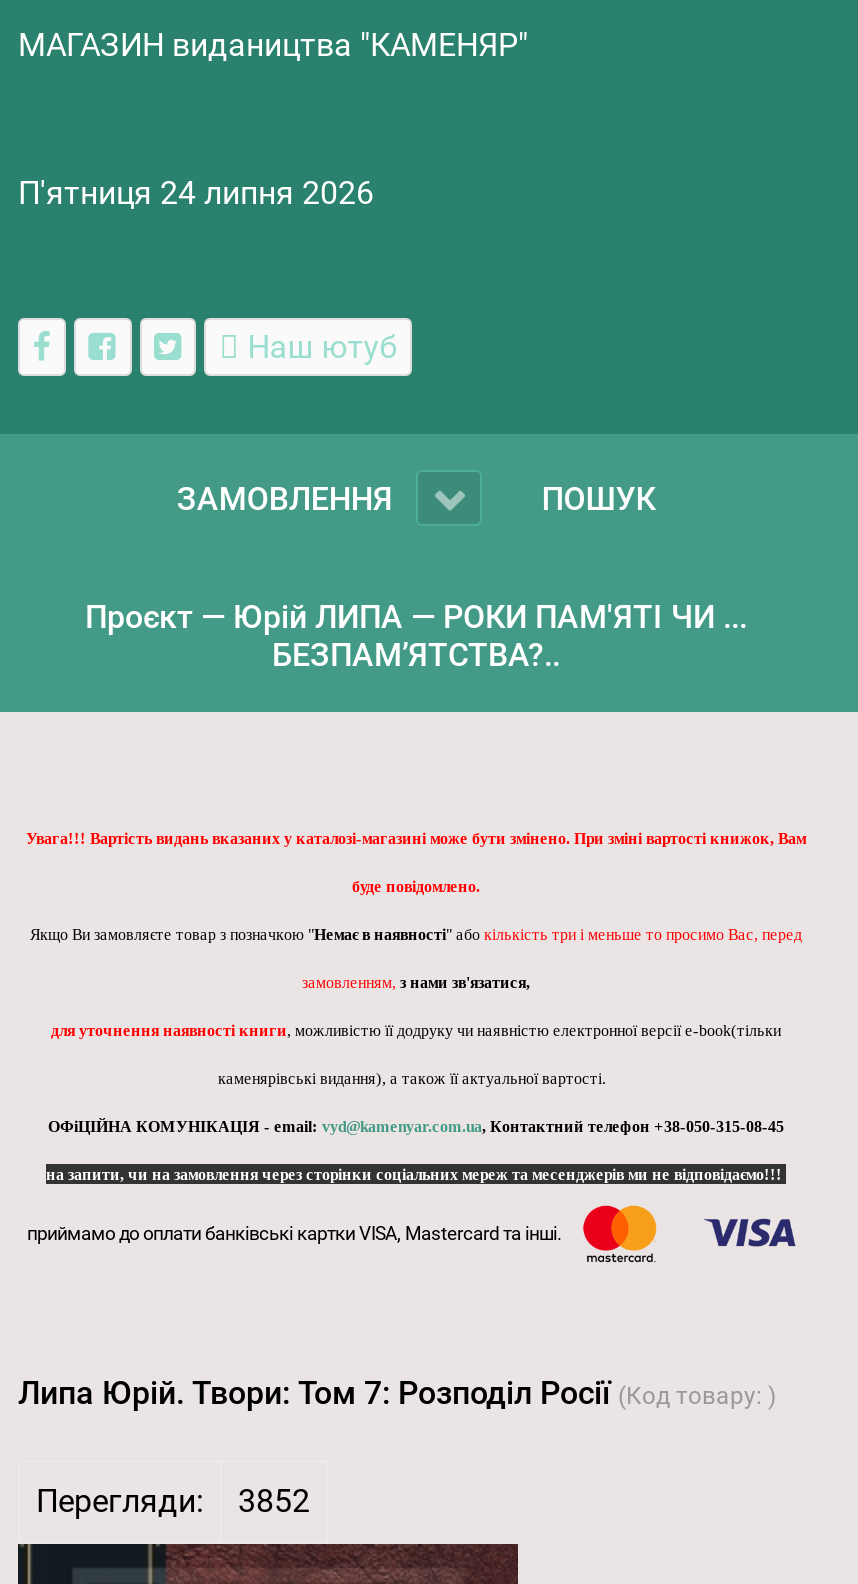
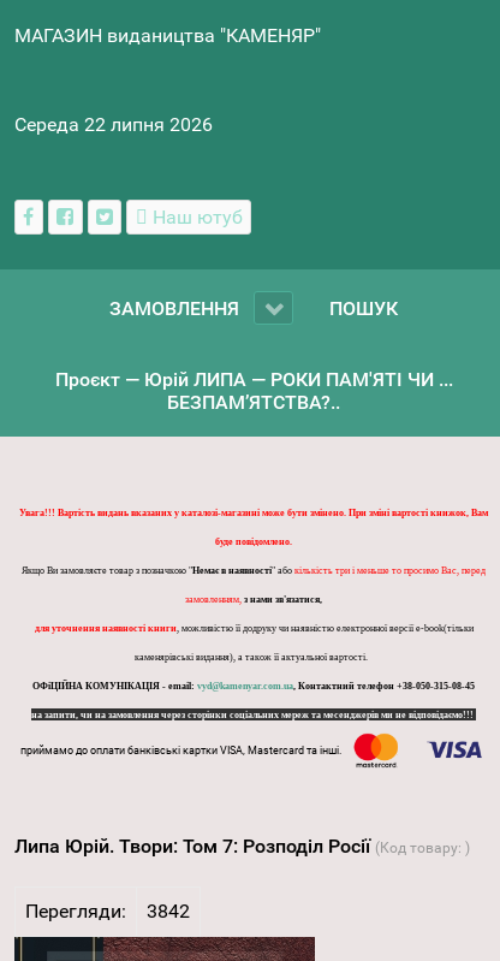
[18,174,374,212] П'ятниця 24 липня 2026 -> [14,113,213,136] Середа 22 липня 2026
[36,1482,310,1520] Перегляди: 3852 -> [25,900,190,923] Перегляди: 3842

